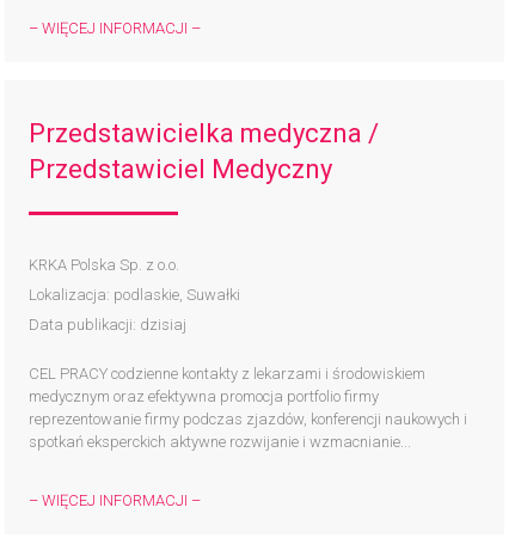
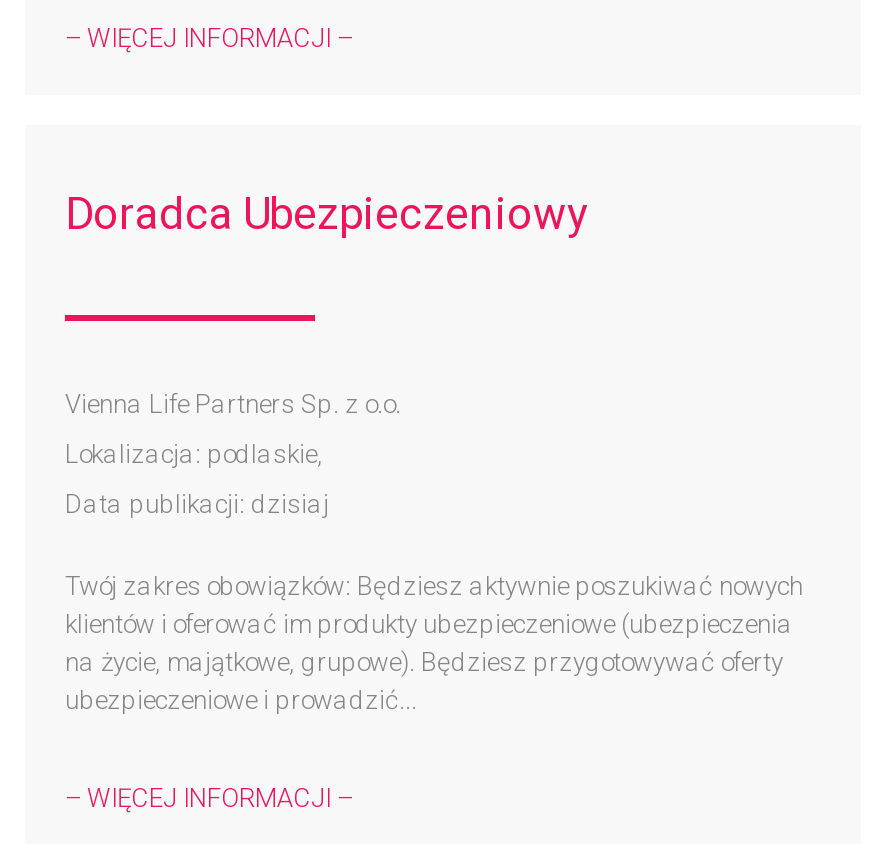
[29,118,379,184] Przedstawicielka medyczna / | Przedstawiciel Medyczny -> [65,189,587,239] Doradca Ubezpieczeniowy
[29,256,179,274] KRKA Polska Sp. z o.o. -> [65,389,401,419] Vienna Life Partners Sp. z o.o.
[29,286,240,304] Lokalizacja: podlaskie, Suwałki -> [65,439,323,469] Lokalizacja: podlaskie,
[29,365,467,451] CEL PRACY codzienne kontakty z lekarzami i środowiskiem | medycznym oraz efektywna promocja portfolio firmy | reprezentowanie firmy podczas zjazdów, konferencji naukowych i | spotkań eksperckich aktywne rozwijanie i wzmacnianie... -> [65,571,803,715] Twój zakres obowiązków: Będziesz aktywnie poszukiwać nowych | klientów i oferować im produkty ubezpieczeniowe (ubezpieczenia | na życie, majątkowe, grupowe). Będziesz przygotowywać oferty | ubezpieczeniowe i prowadzić...

